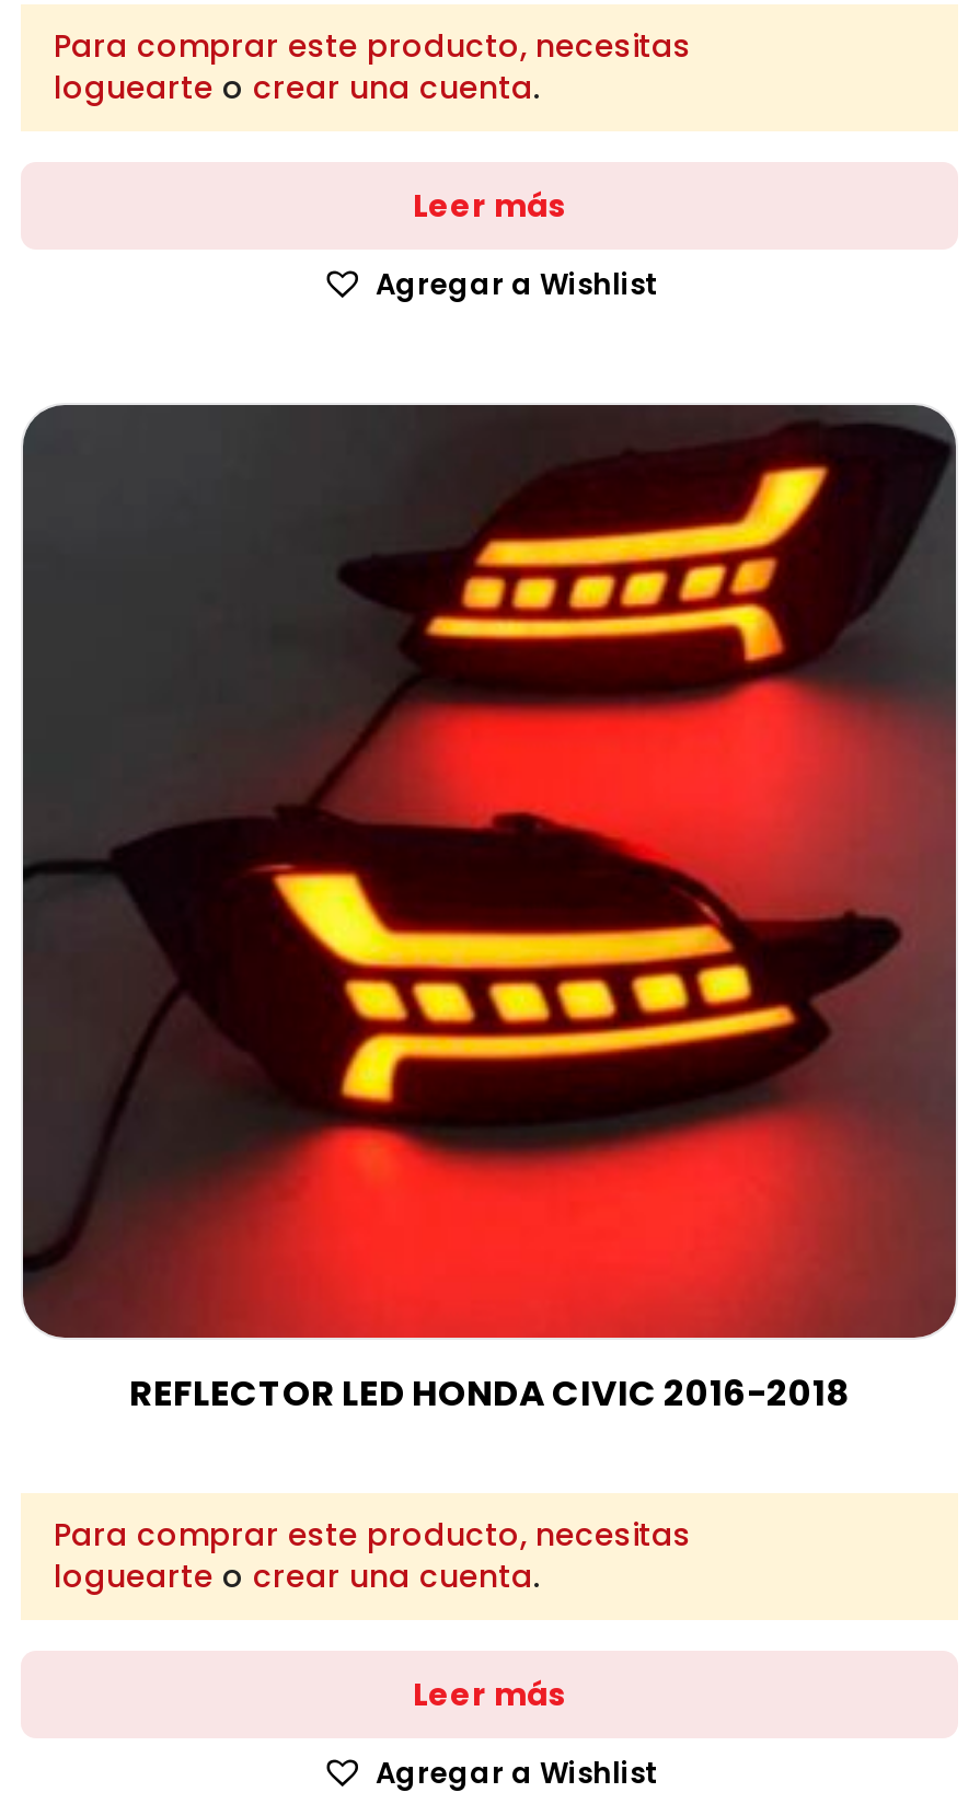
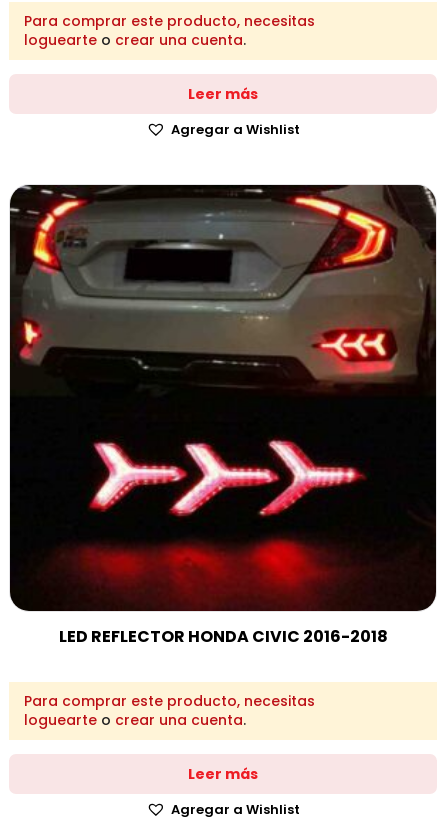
[23,405,958,1419] [image] | REFLECTOR LED HONDA CIVIC 2016-2018 -> [10,185,437,648] [image] | LED REFLECTOR HONDA CIVIC 2016-2018

